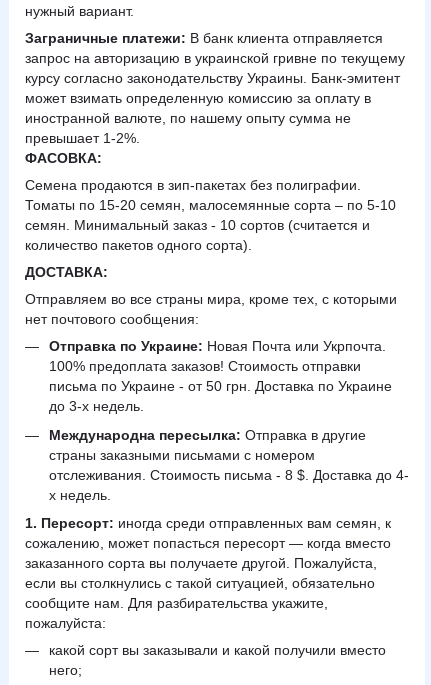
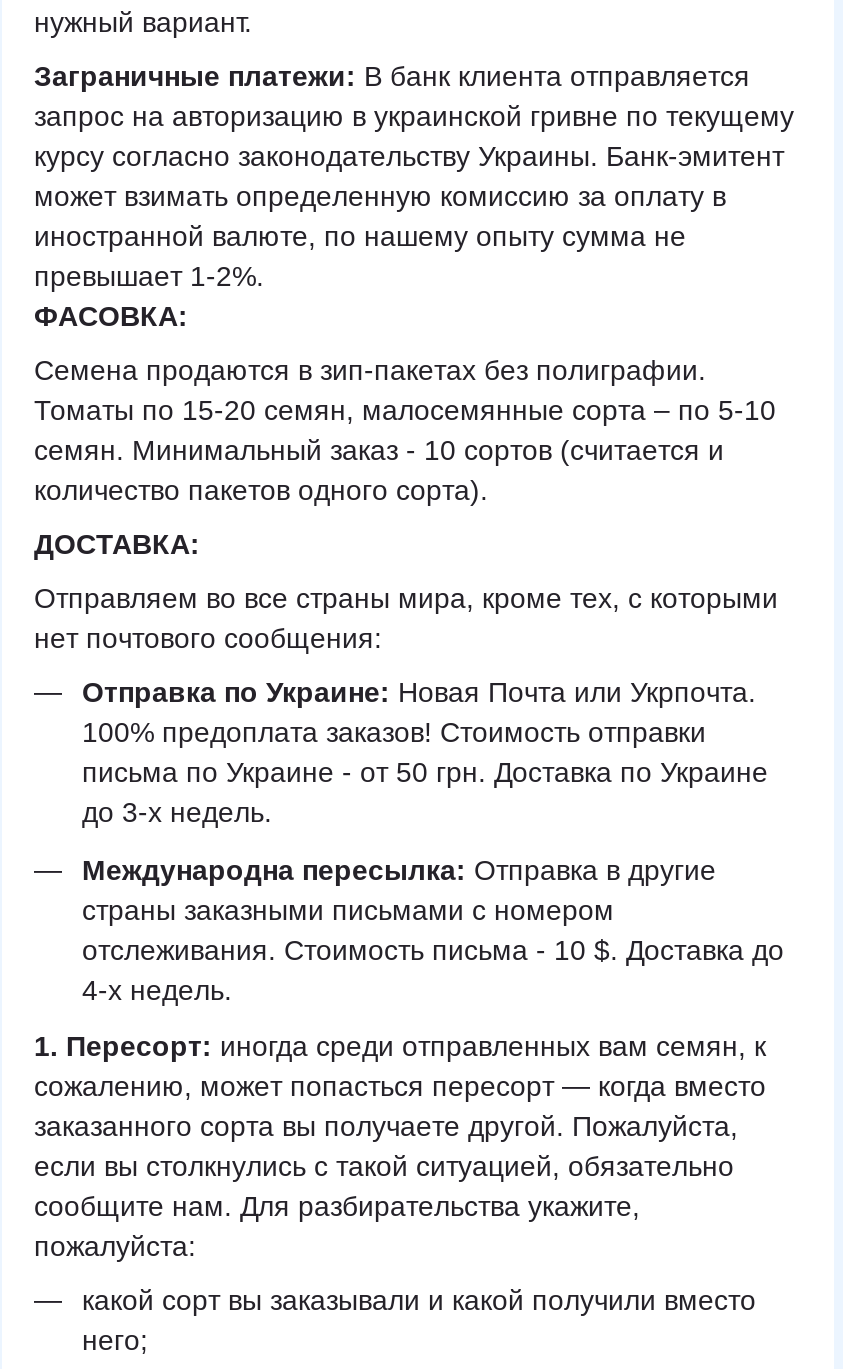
[49,466,409,502] отслеживания. Стоимость письма - 8 $. Доставка до 4- | х недель. -> [82,933,784,1005] отслеживания. Стоимость письма - 10 $. Доставка до | 4-х недель.

